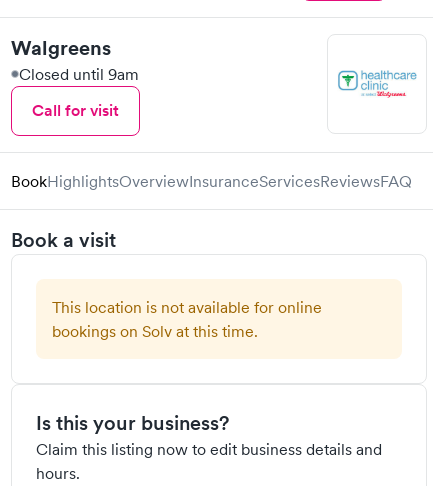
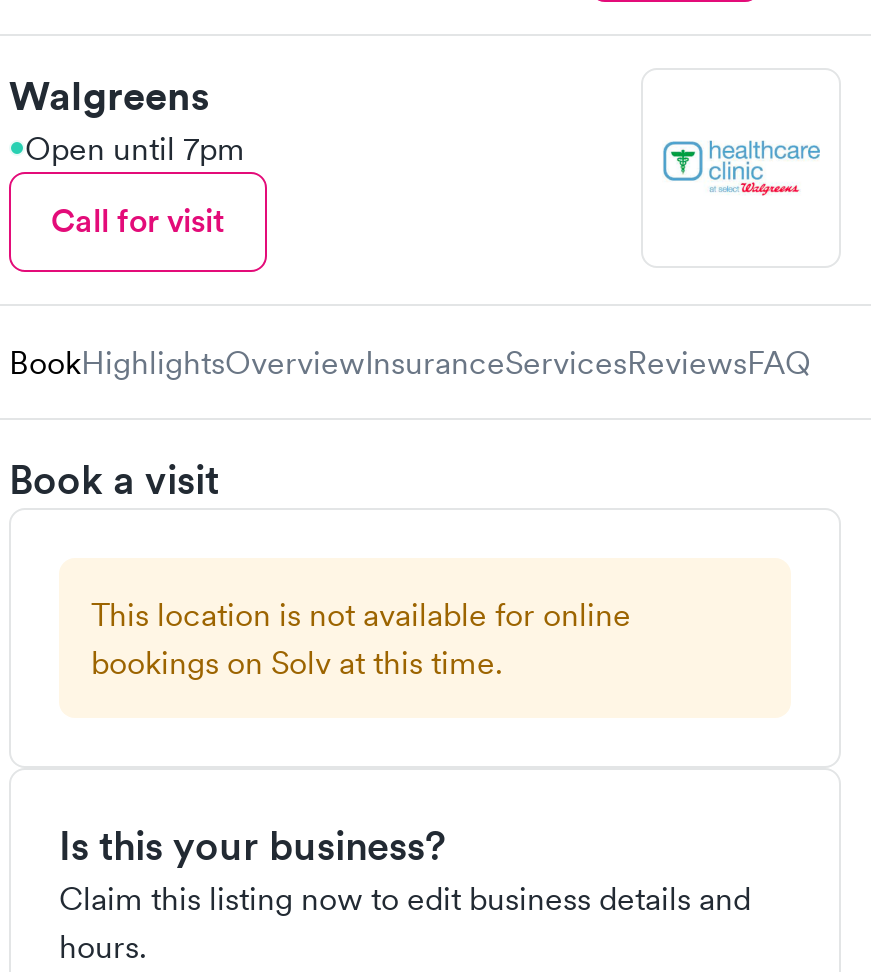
[19,64,139,84] Closed until 9am -> [25,128,245,168] Open until 7pm

